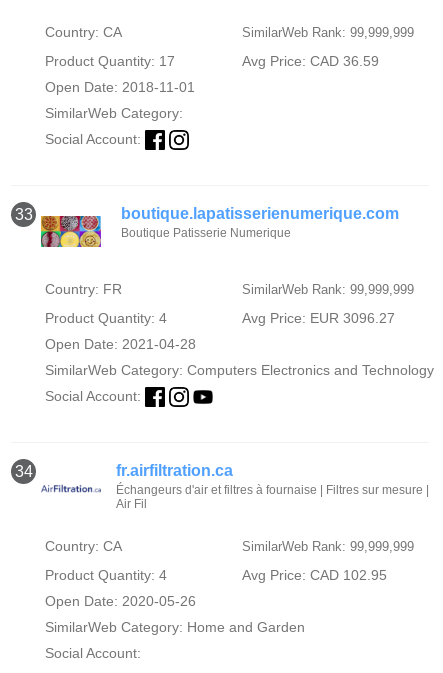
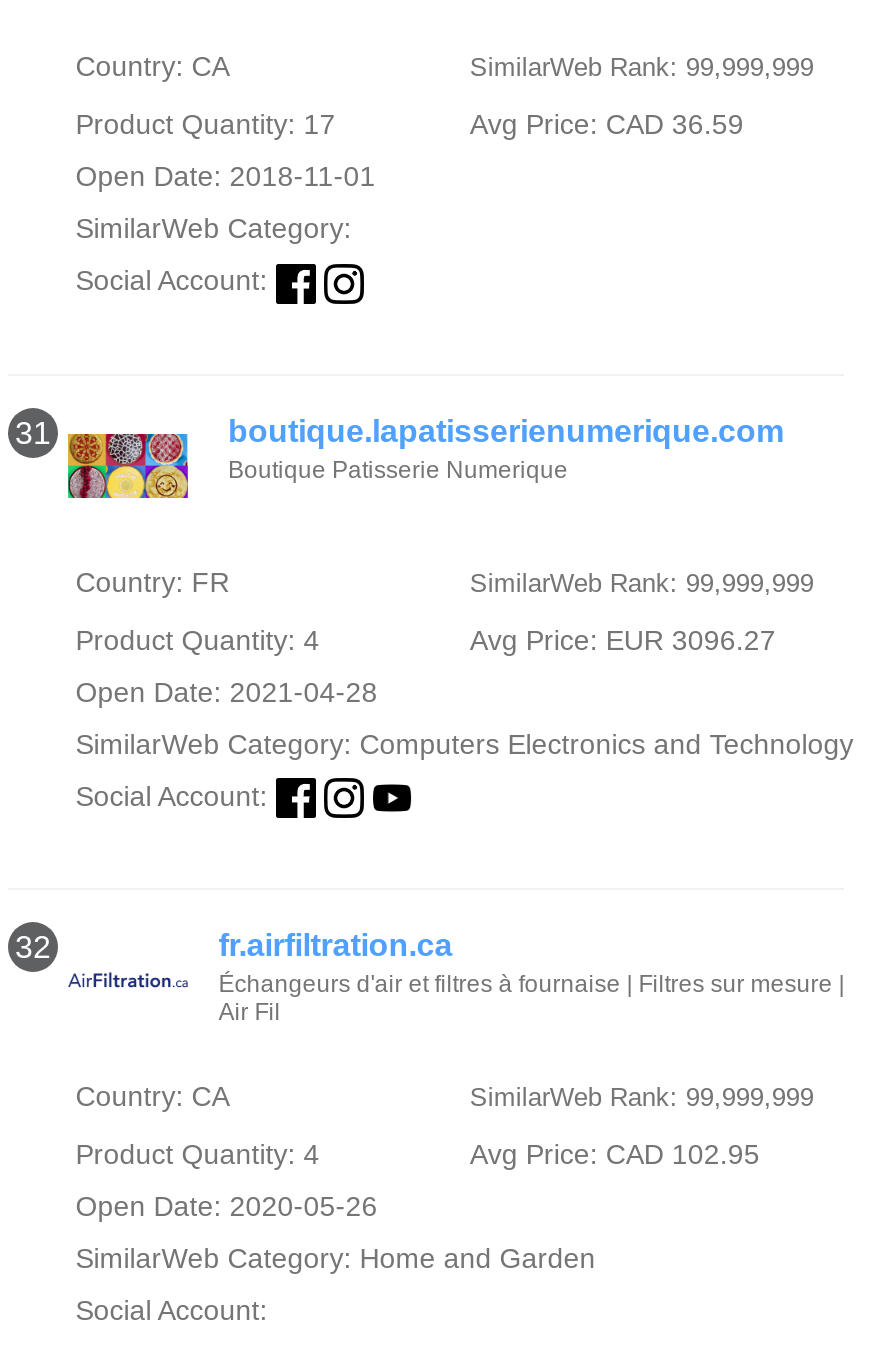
[14,206,32,223] 33 -> [15,416,51,450] 31
[14,463,32,480] 34 -> [15,930,51,964] 32

